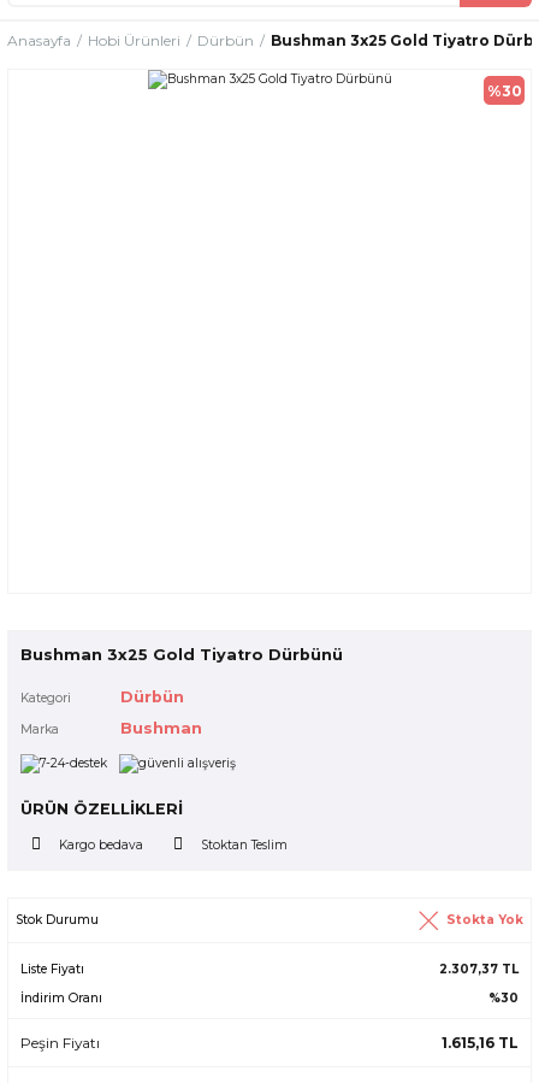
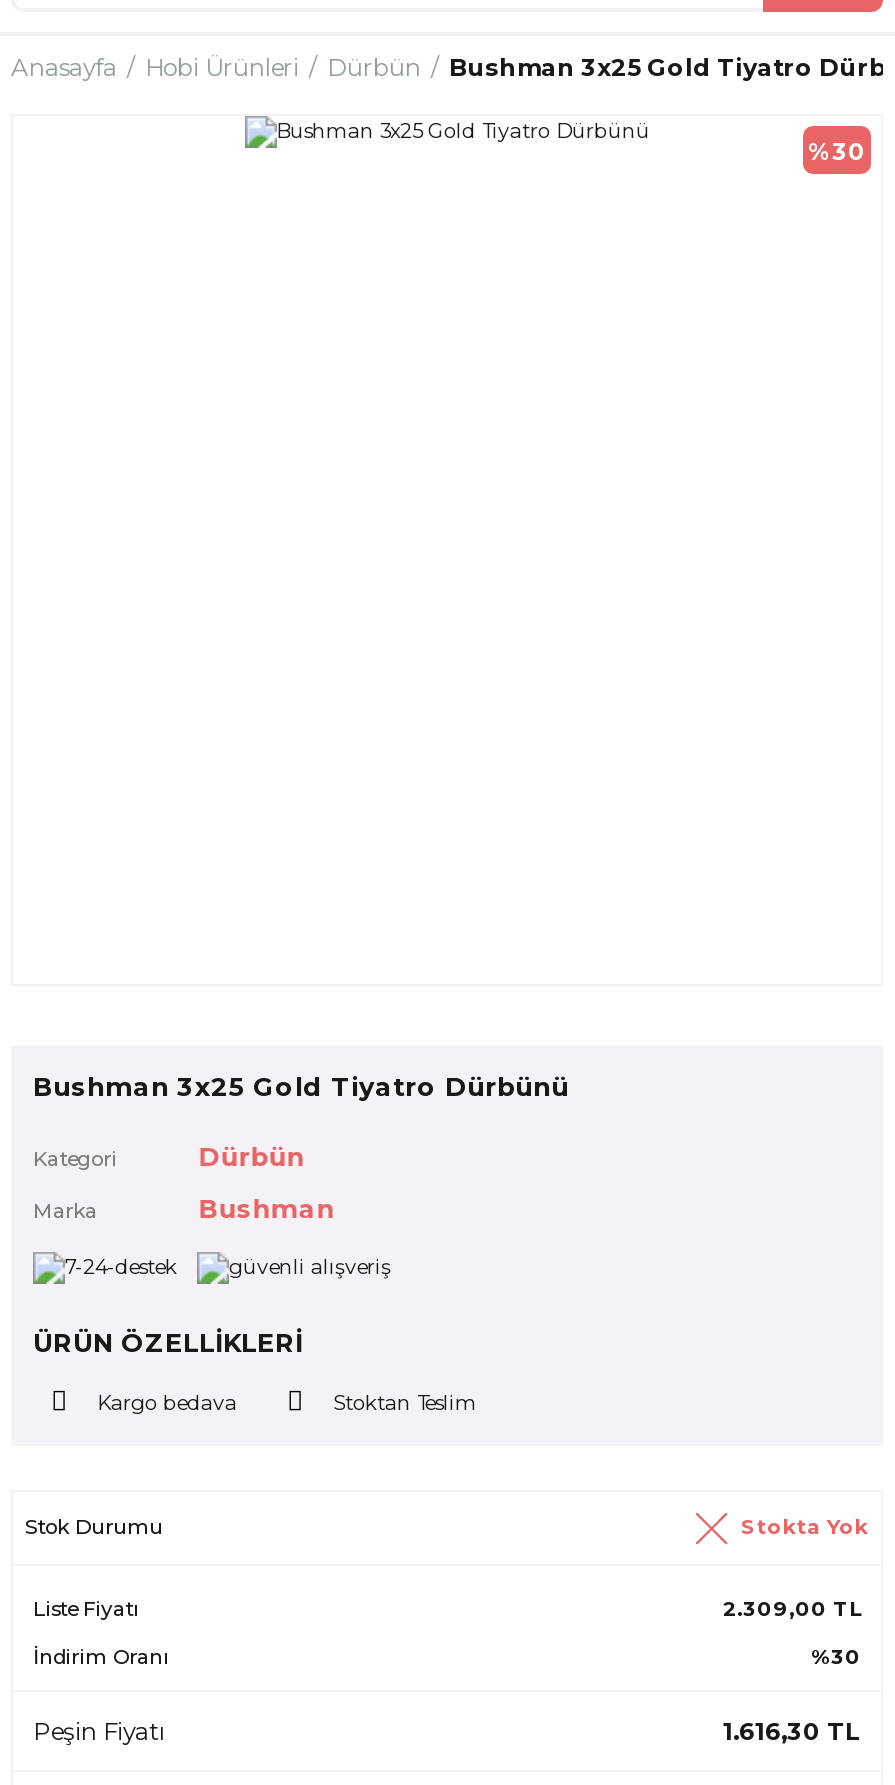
[439,962,519,977] 2.307,37 TL -> [723,1597,861,1623] 2.309,00 TL
[442,1034,519,1052] 1.615,16 TL -> [723,1717,861,1747] 1.616,30 TL

